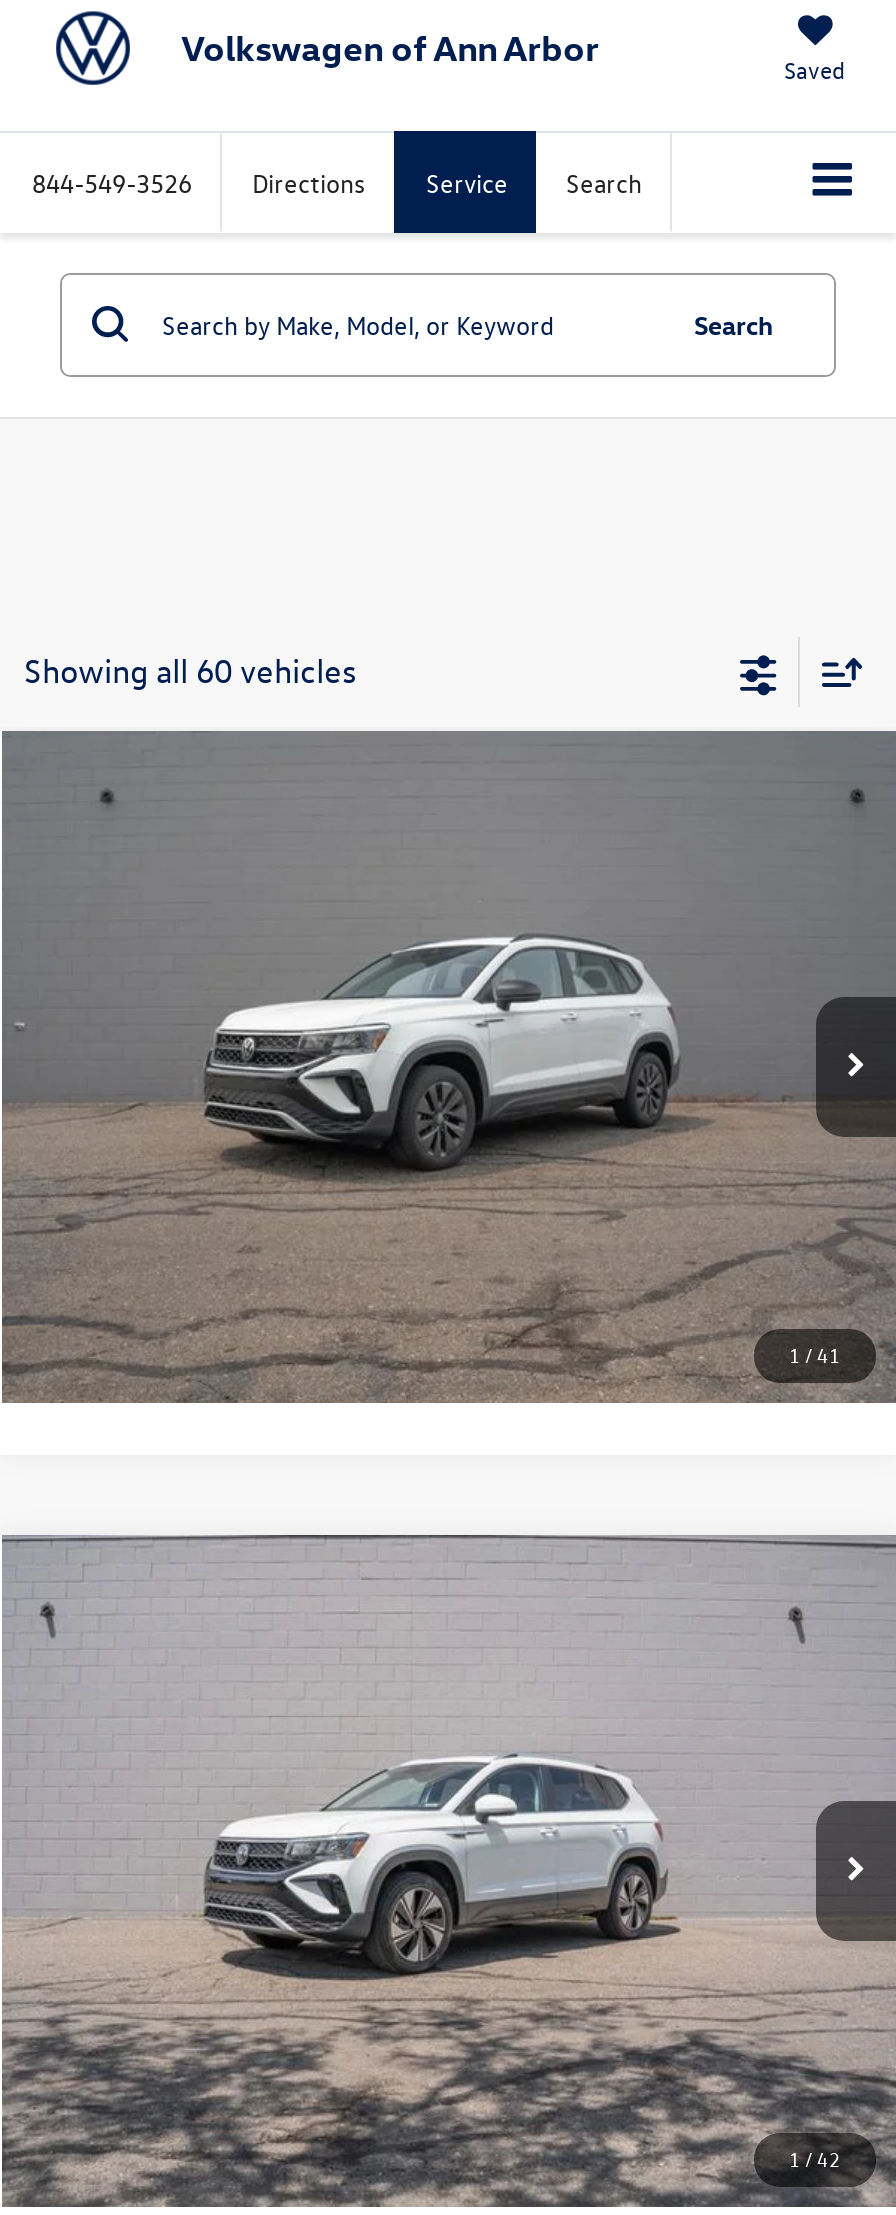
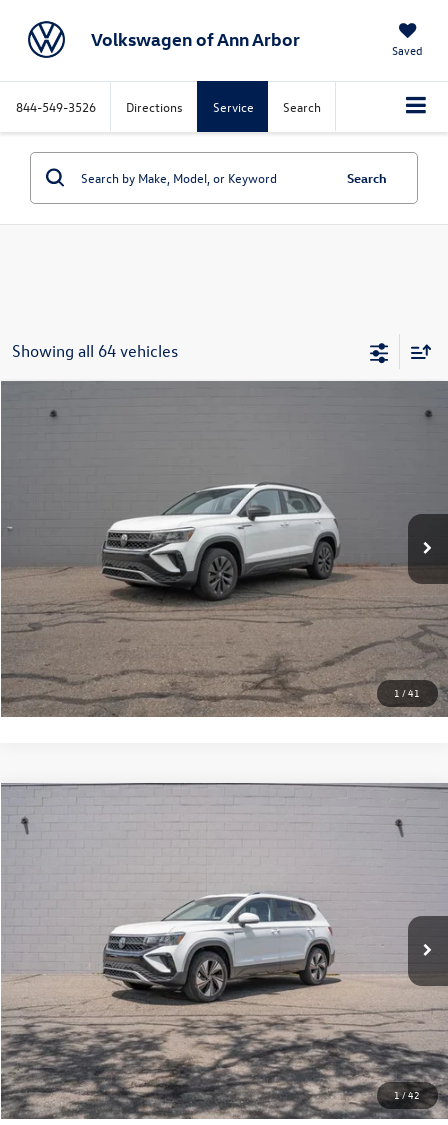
[24,648,356,690] Showing all 60 vehicles -> [12,339,178,360] Showing all 64 vehicles

